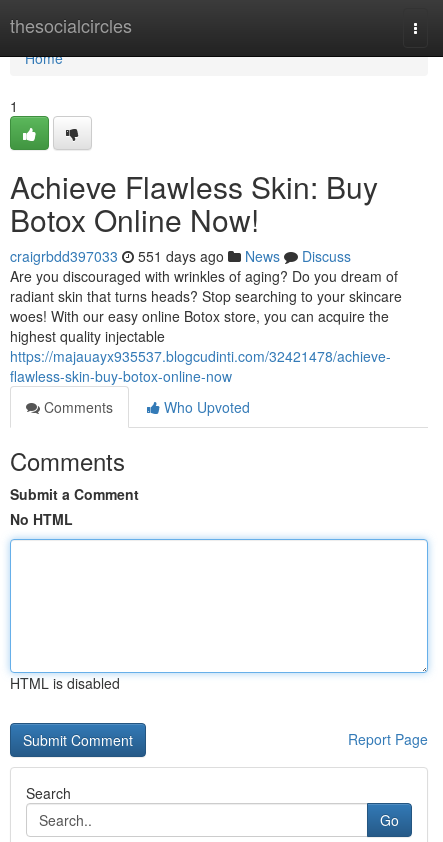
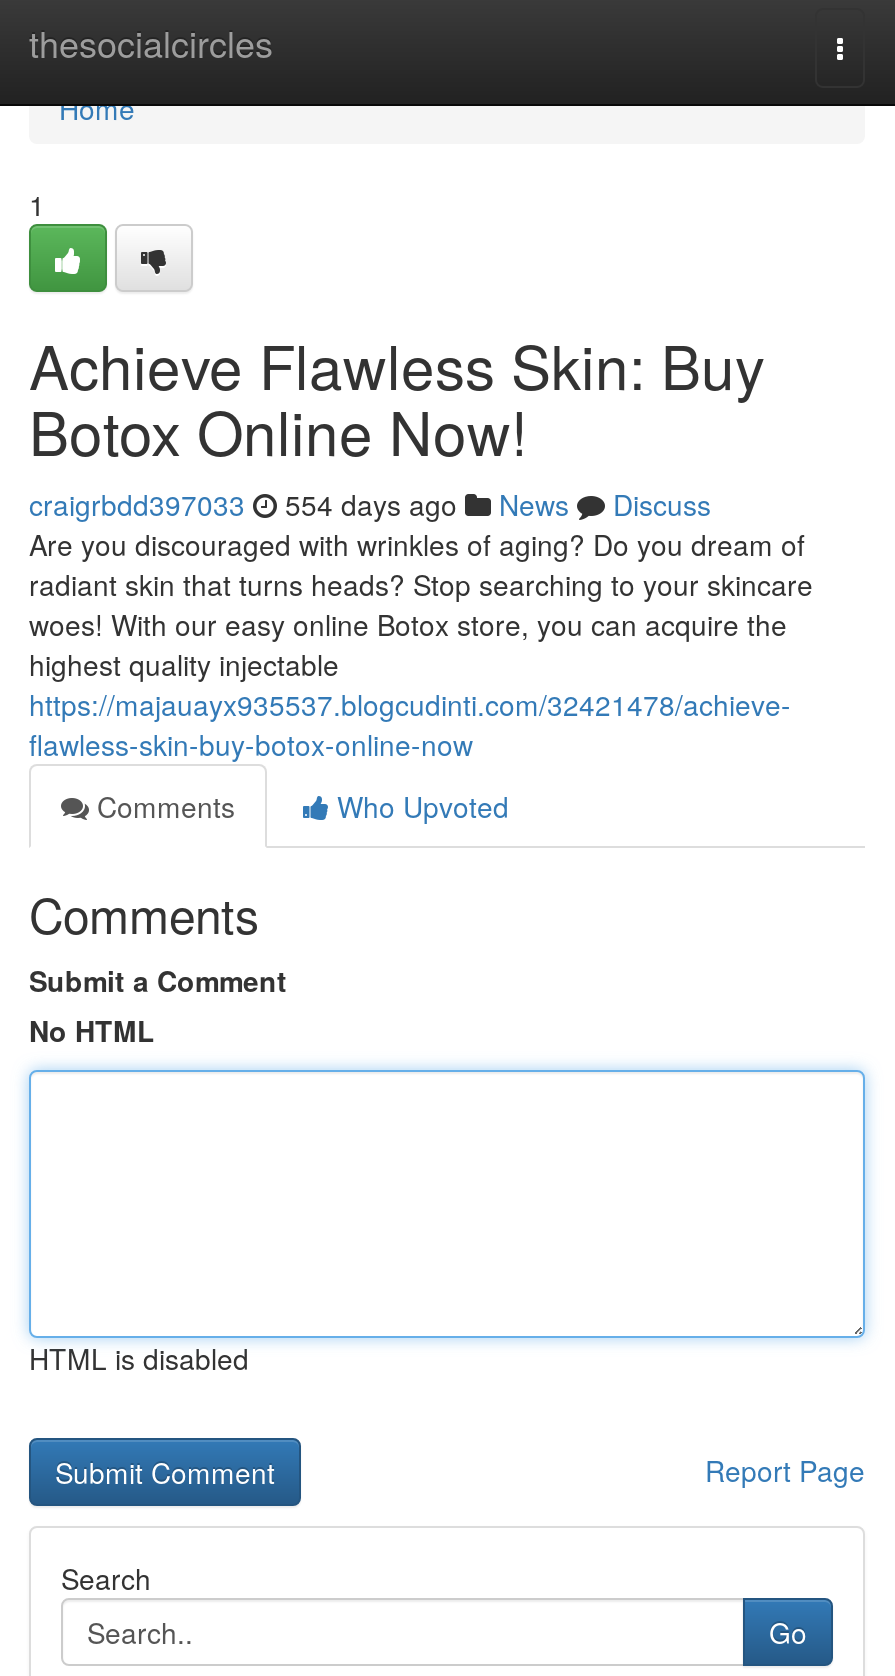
[10,246,351,266] craigrbdd397033 551 days ago News Discuss -> [29,484,711,524] craigrbdd397033 554 days ago News Discuss

